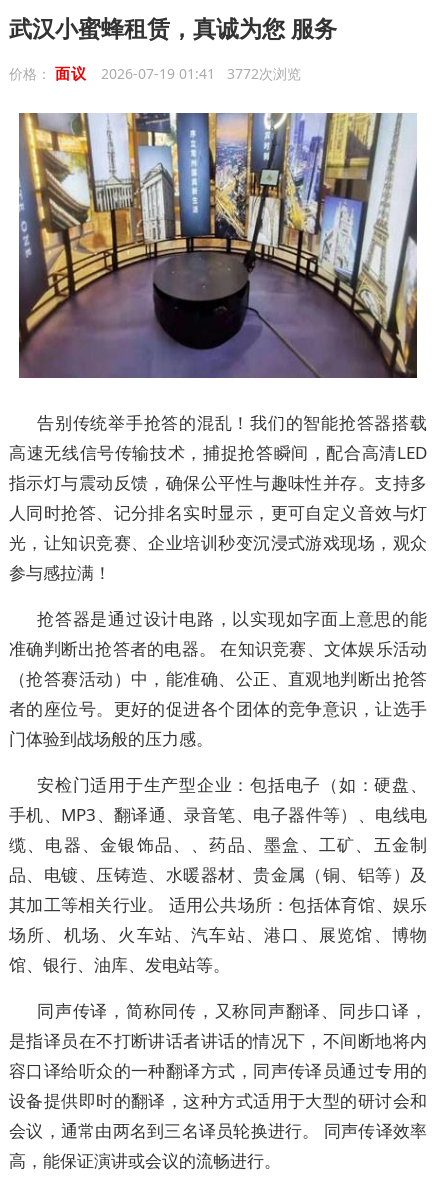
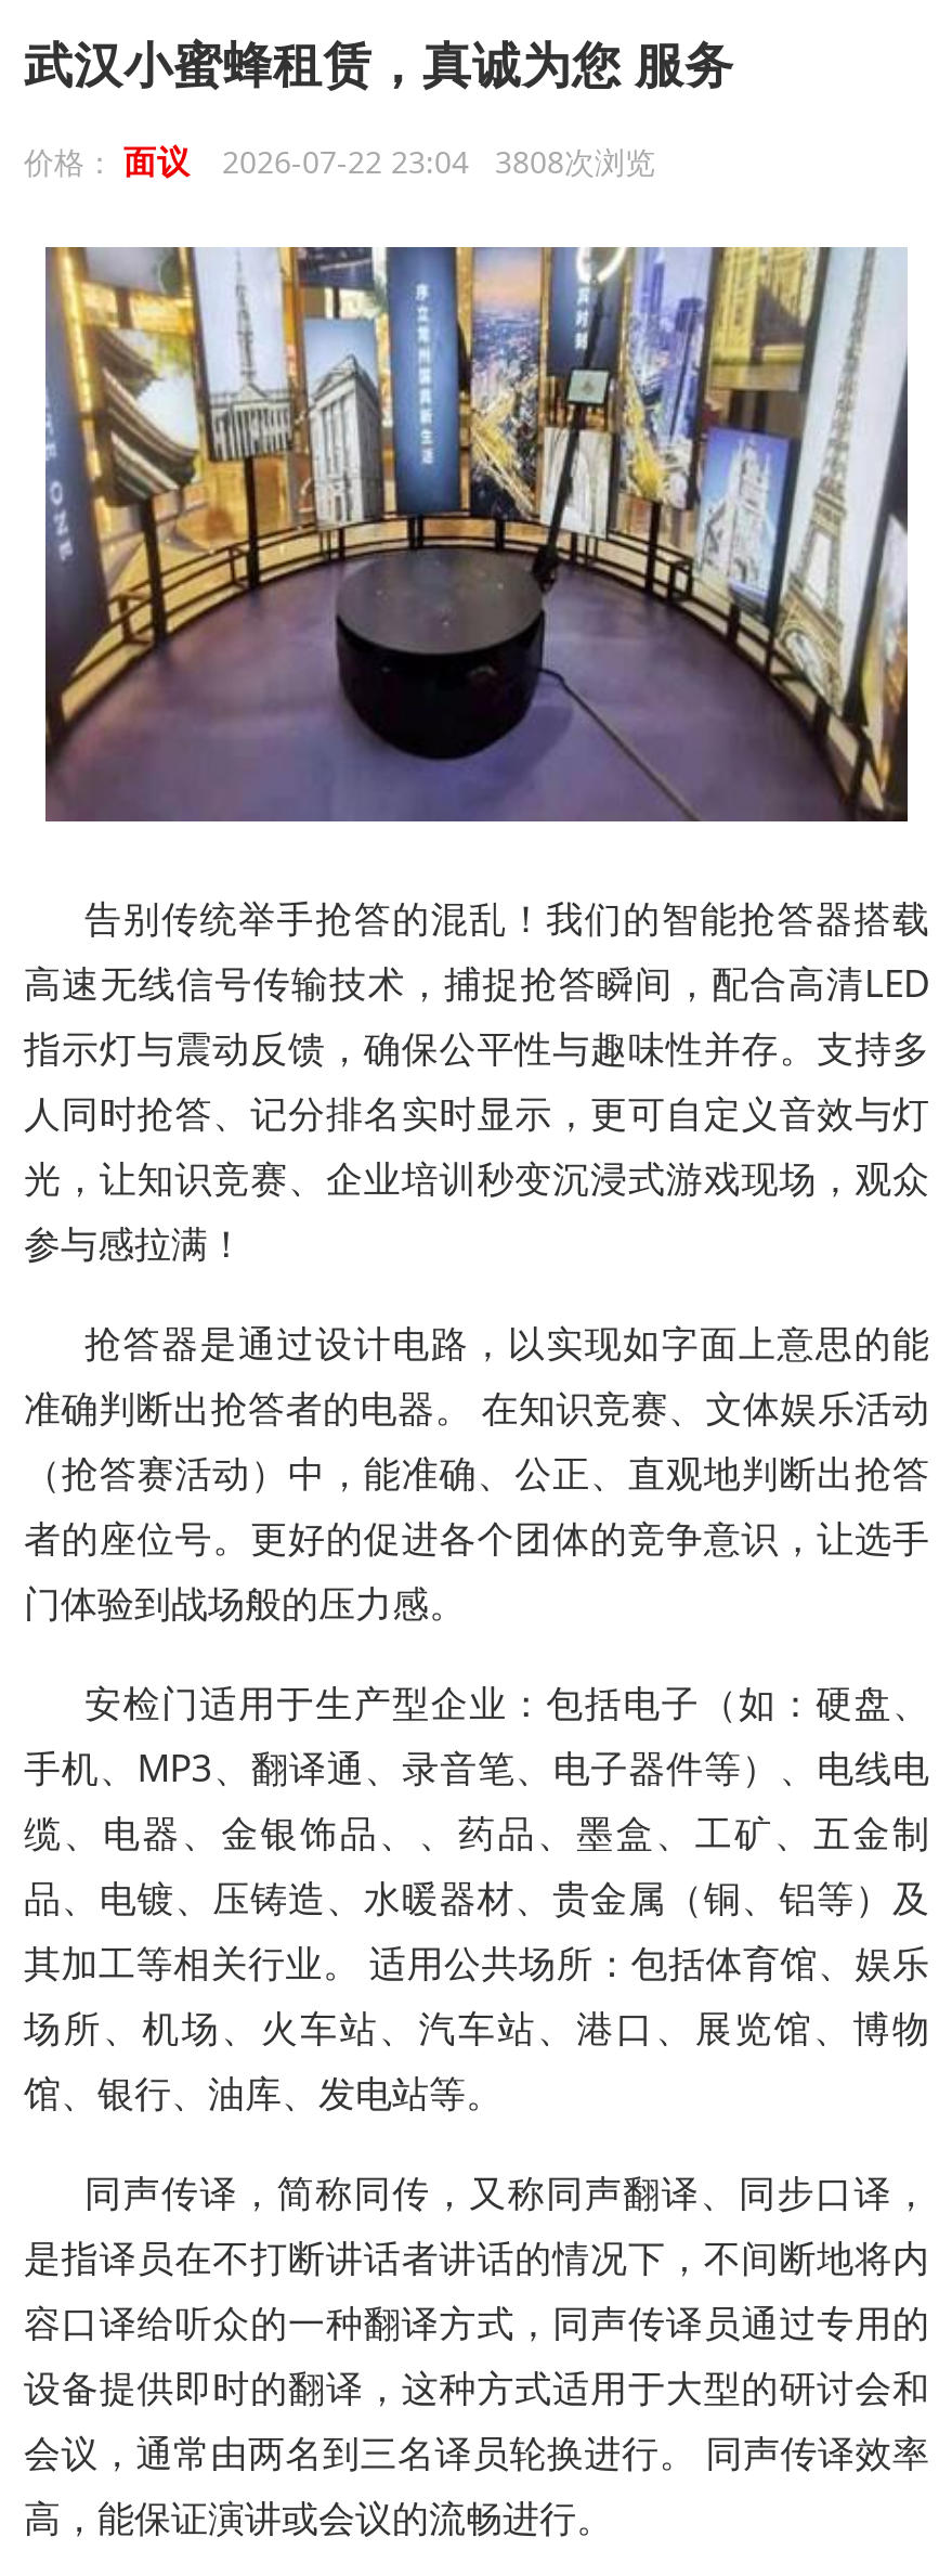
[9,63,300,83] 价格：面议 2026-07-19 01:41 3772次浏览 -> [24,139,655,182] 价格：面议 2026-07-22 23:04 3808次浏览

